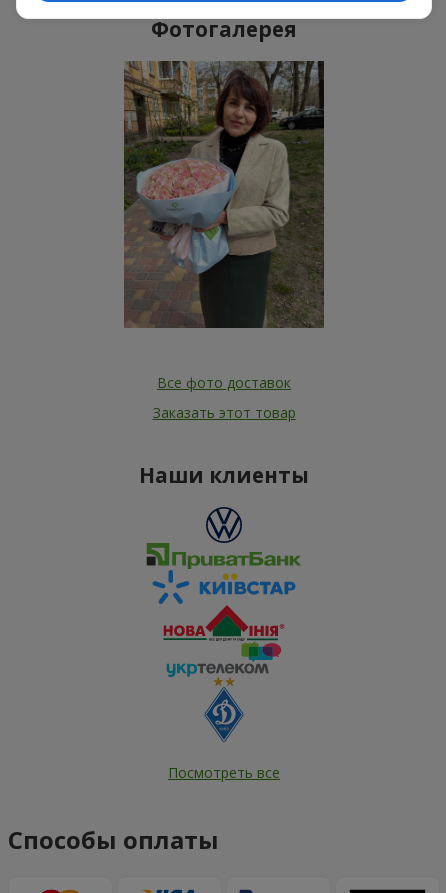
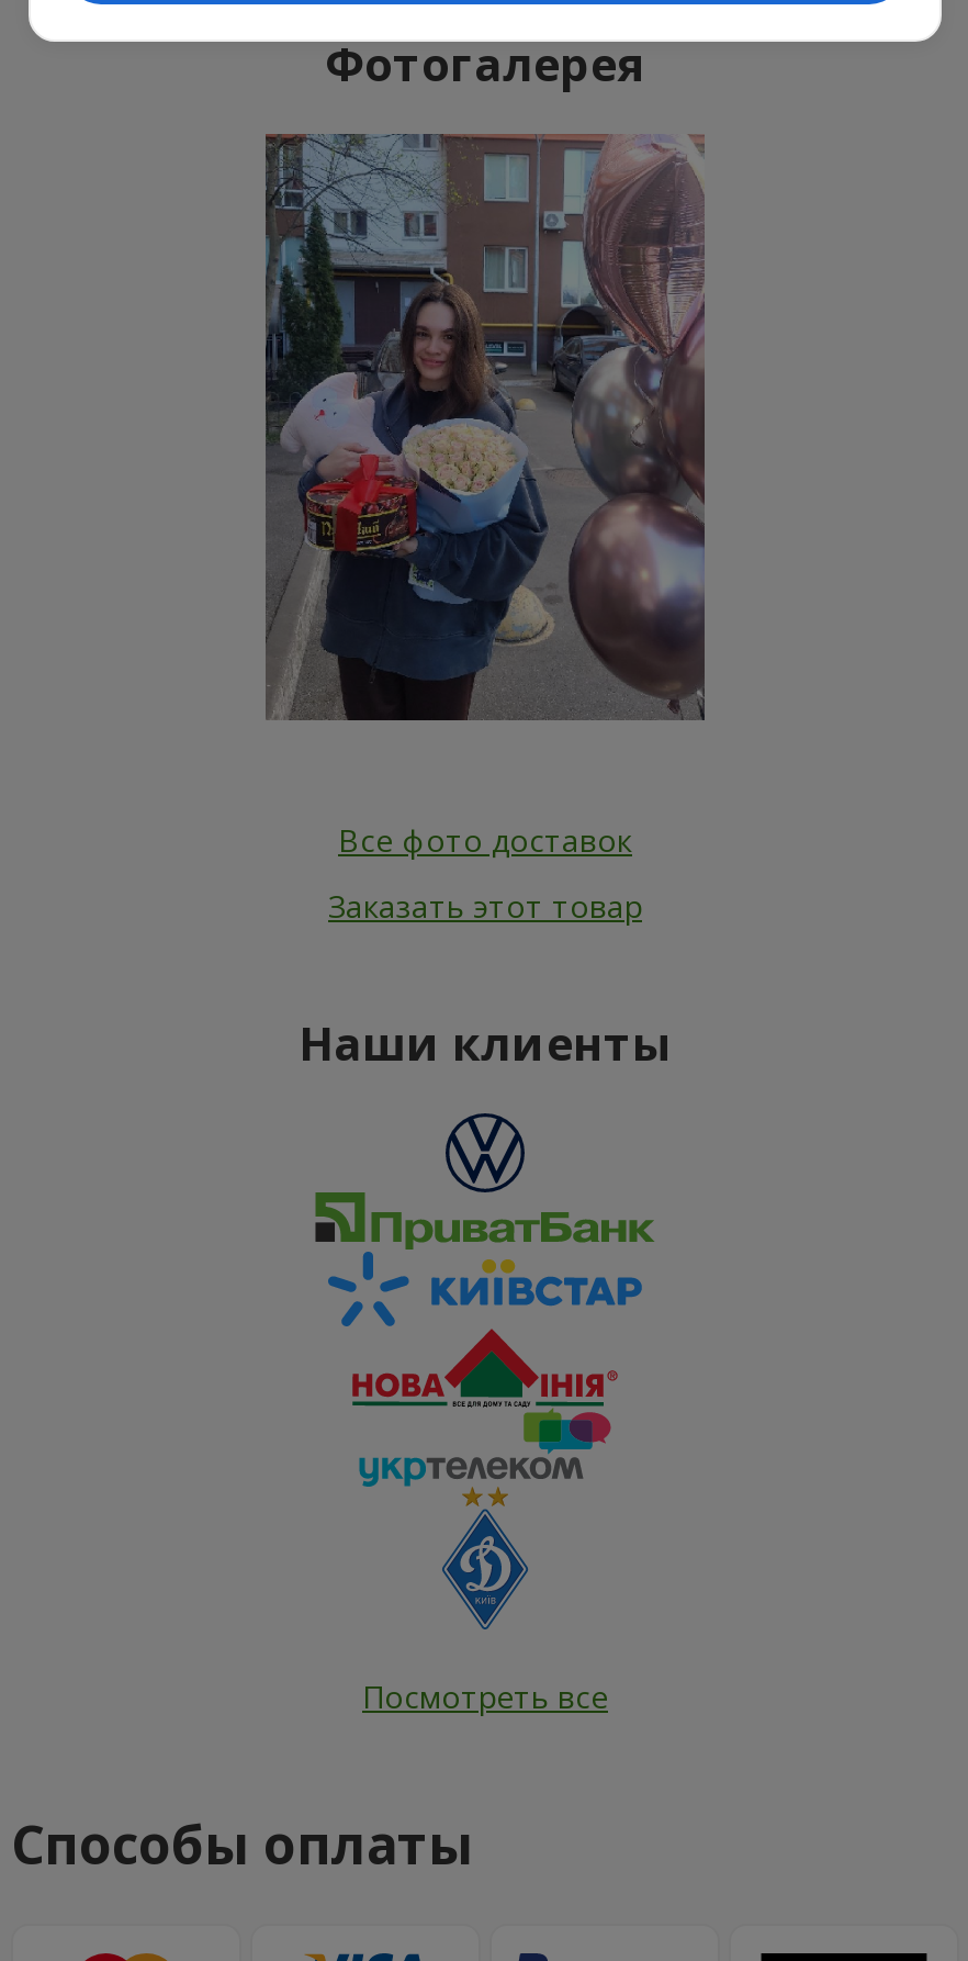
[124,61,325,328] [image] -> [266,134,705,718] [image]

